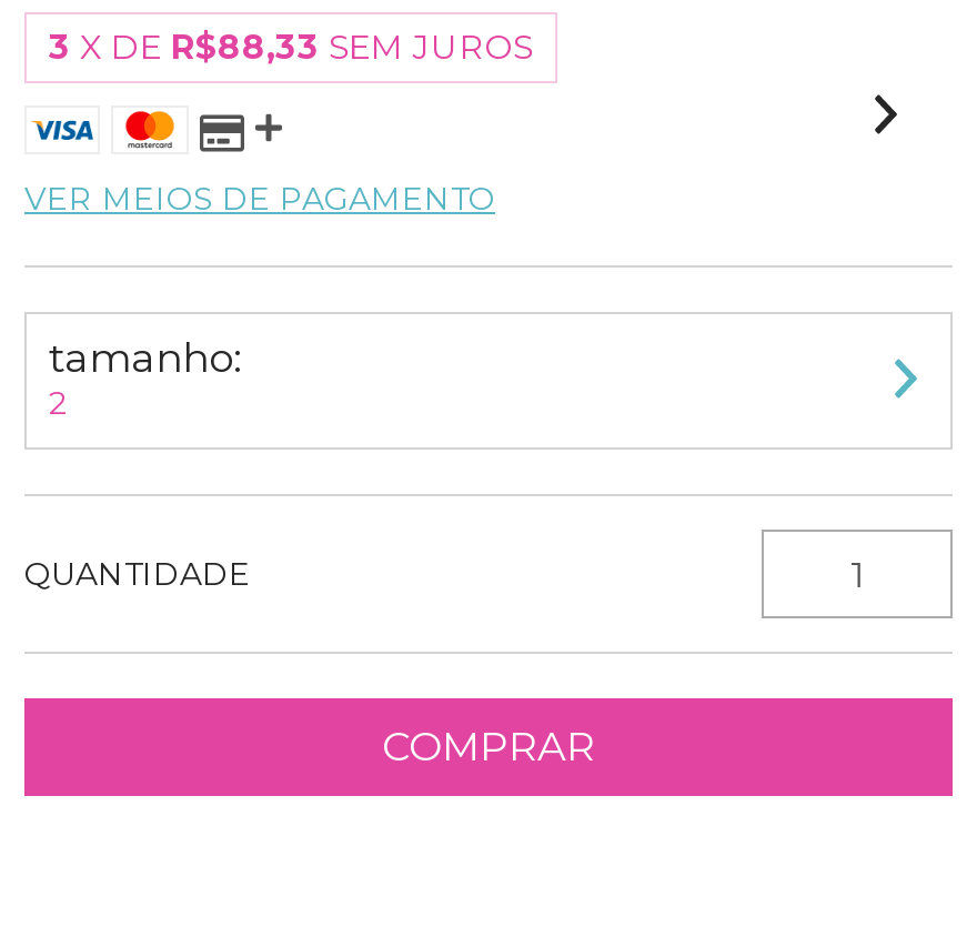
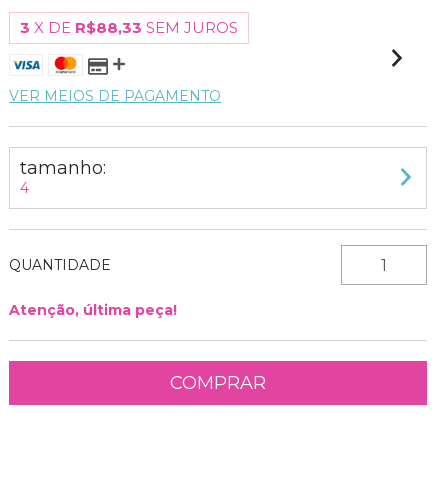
[49,383,67,423] 2 -> [20,179,29,197] 4
none -> [9,301,177,319] Atenção, última peça!

